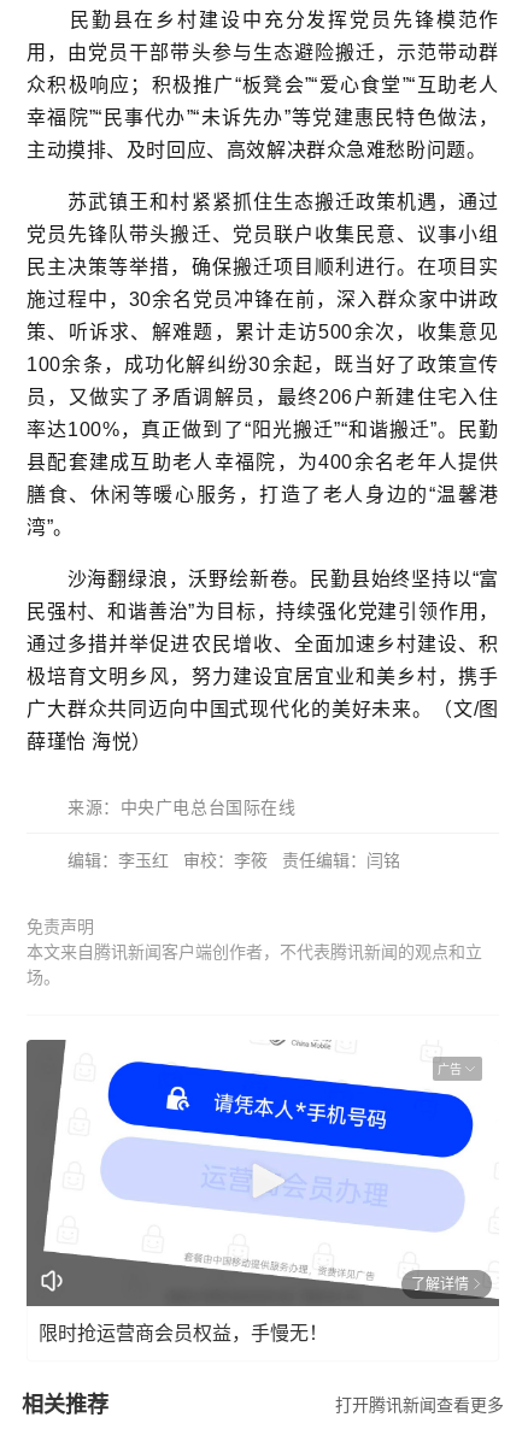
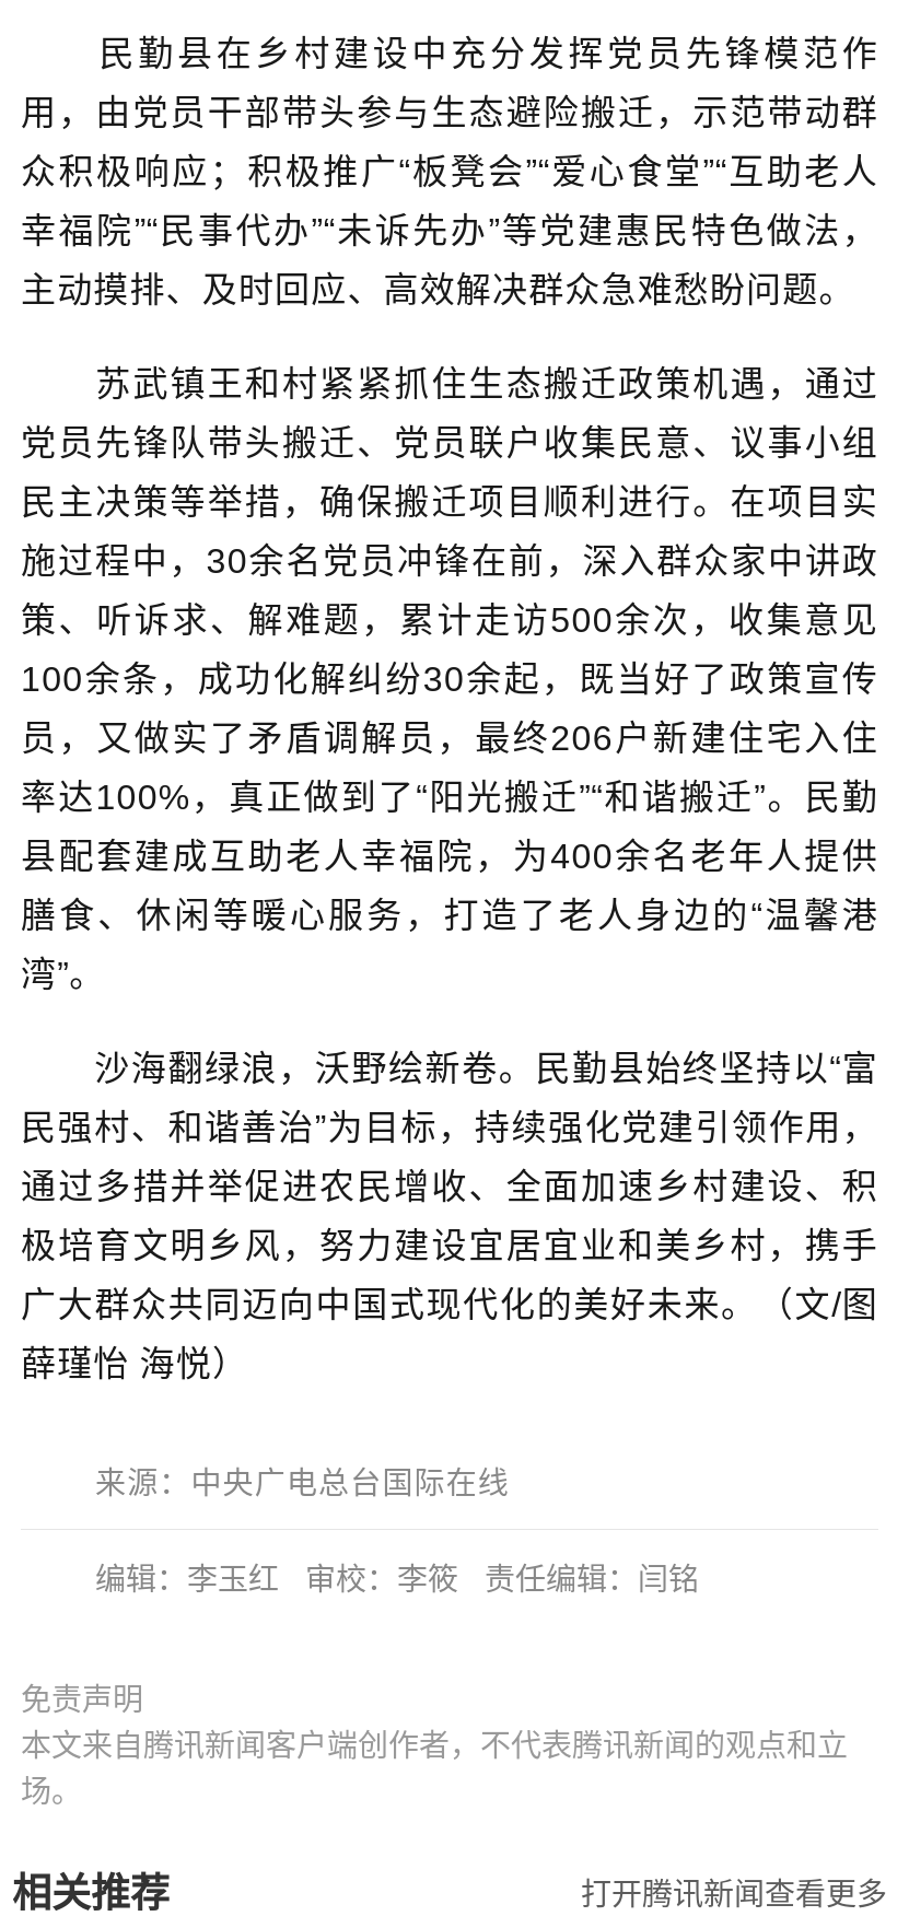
[25,1037,500,1307] [image] | 广告 -> none
[39,1276,469,1343] 了解详情 | 限时抢运营商会员权益，手慢无！ -> none

